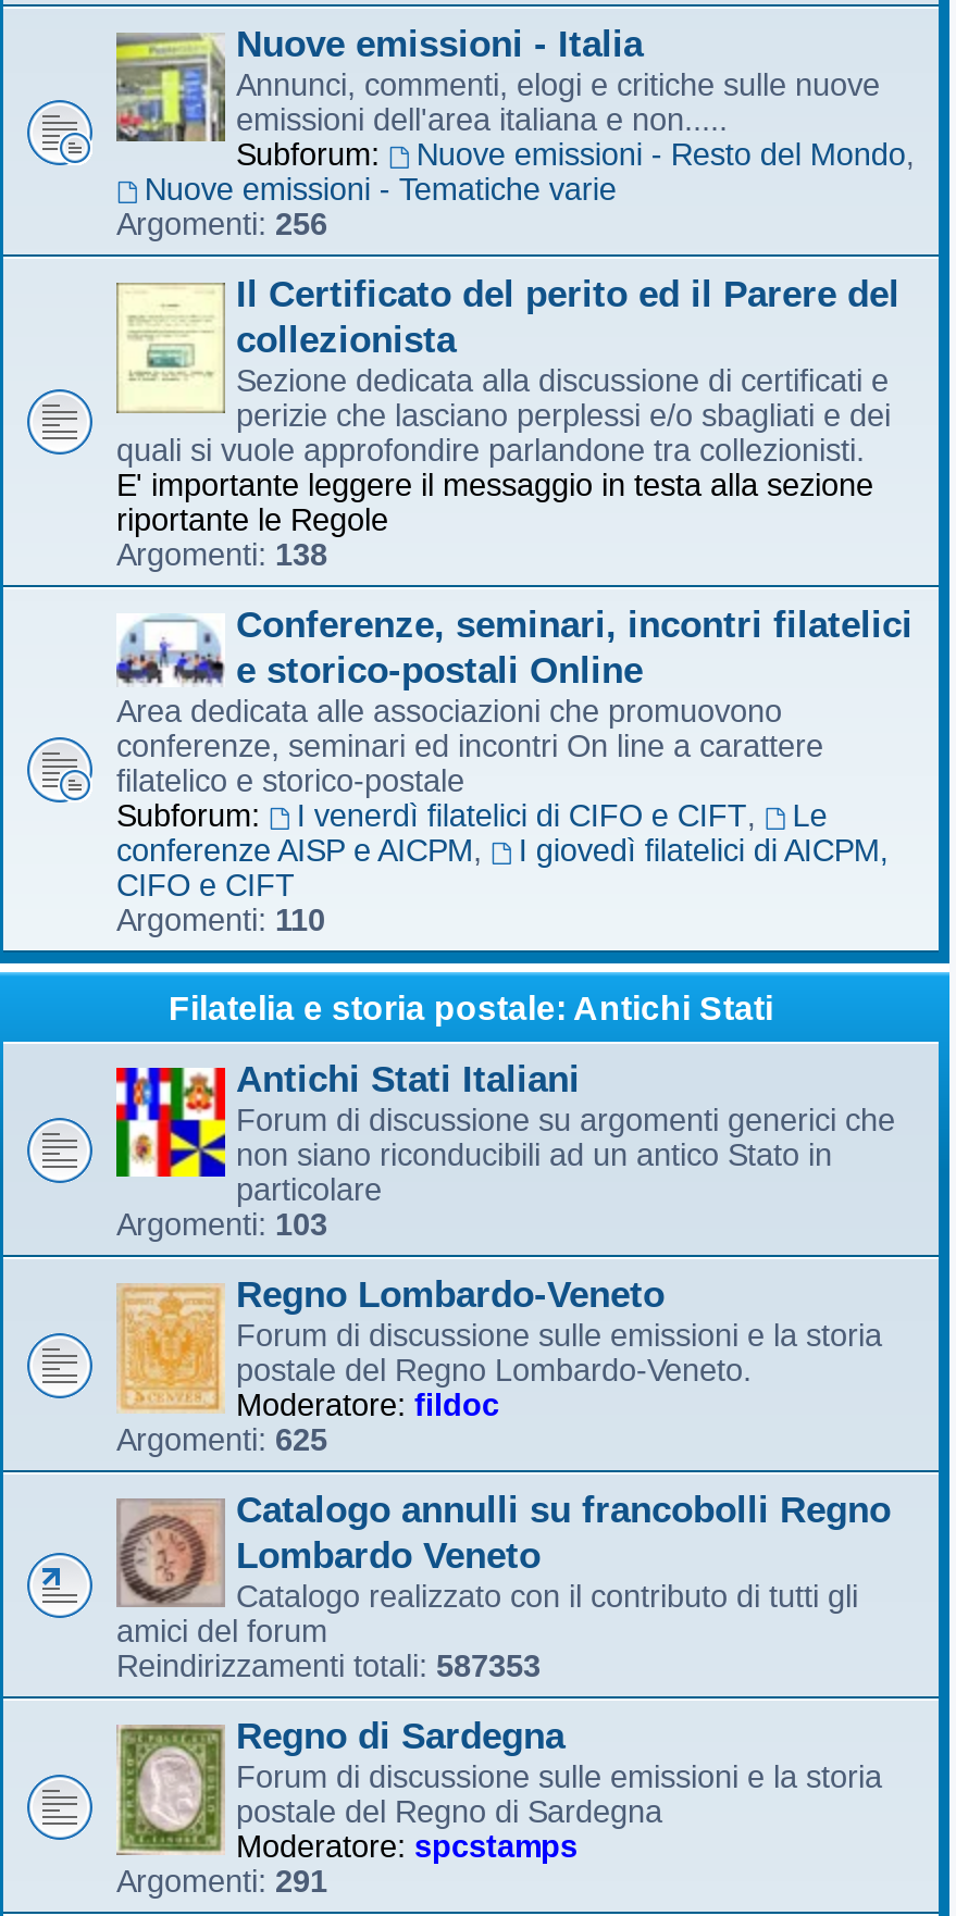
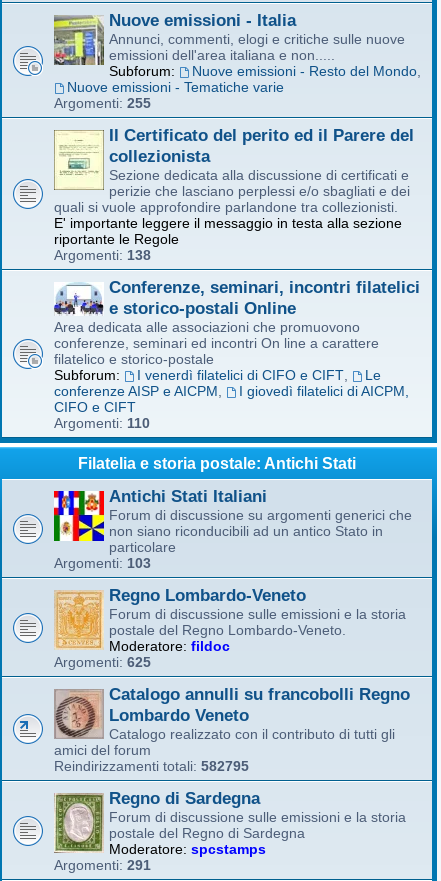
[116,207,327,241] Argomenti: 256 -> [54,95,151,111] Argomenti: 255
[116,1648,541,1683] Reindirizzamenti totali: 587353 -> [54,758,249,774] Reindirizzamenti totali: 582795

